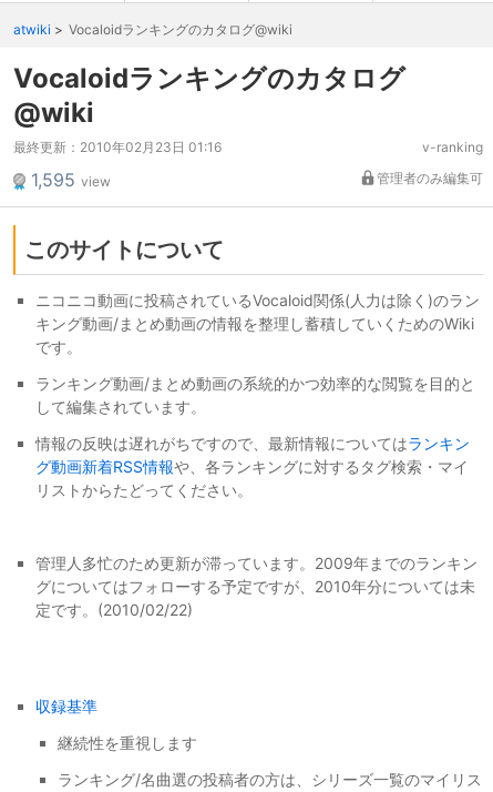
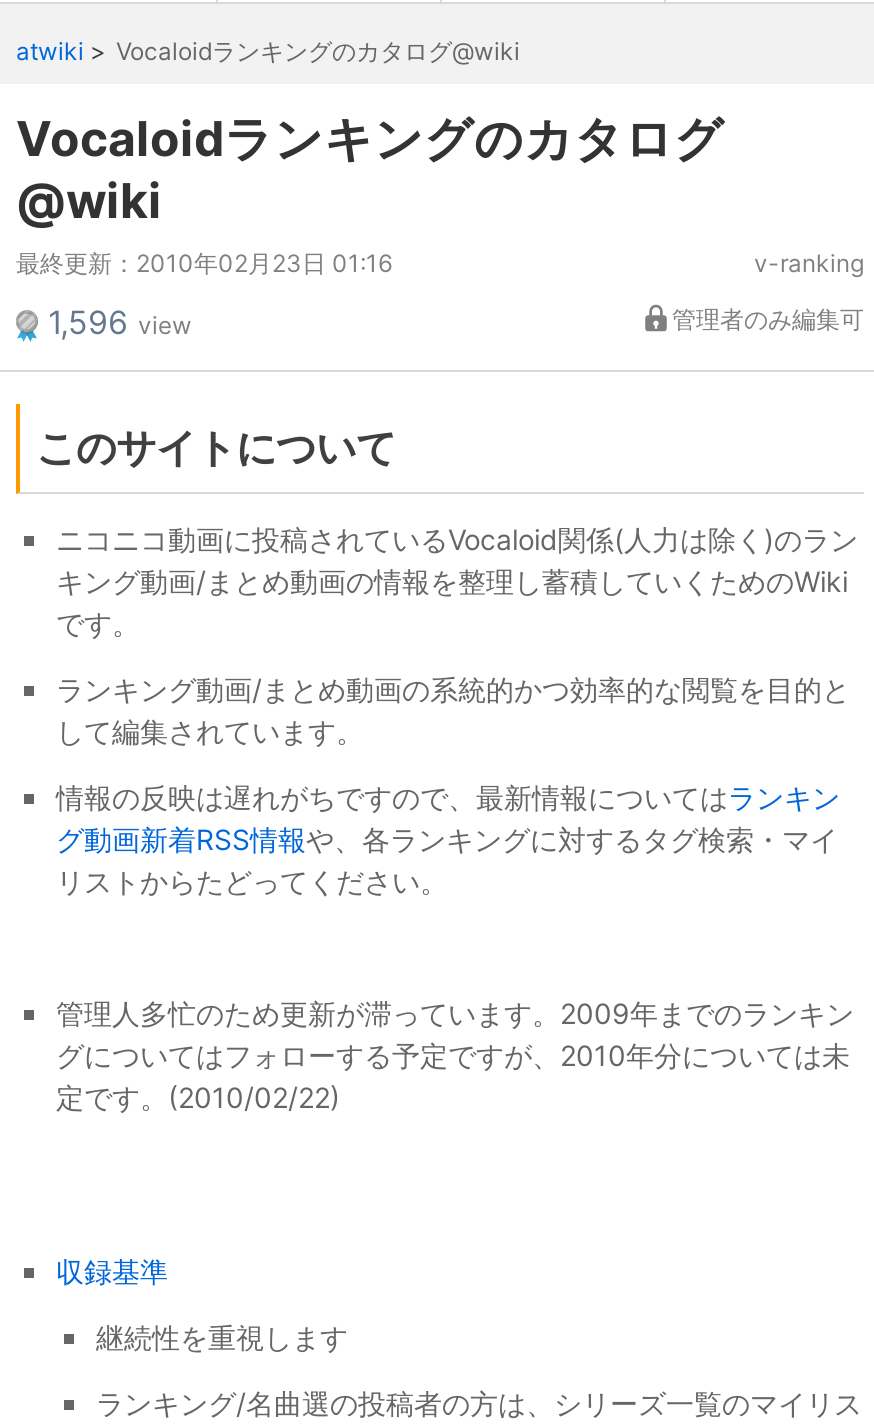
[31,169,111,191] 1,595 view -> [48,302,192,342] 1,596 view

